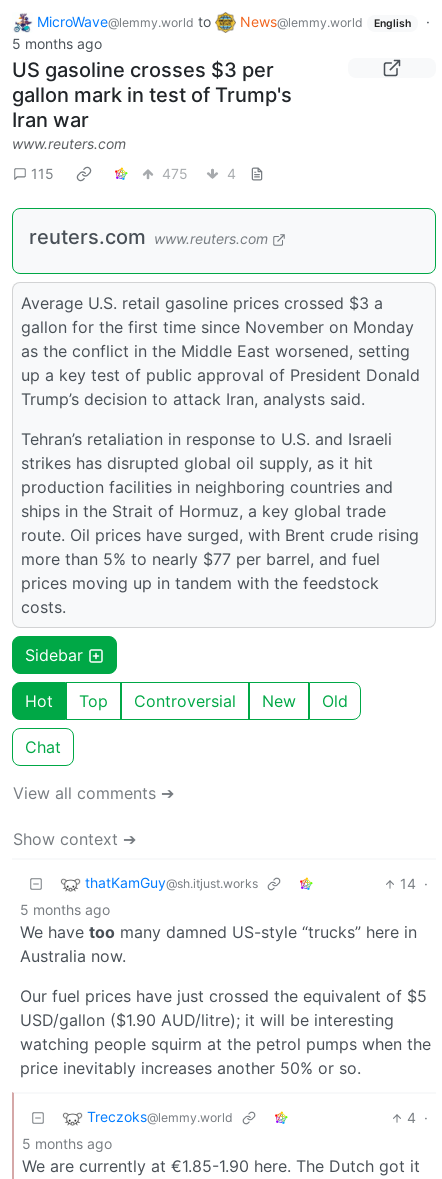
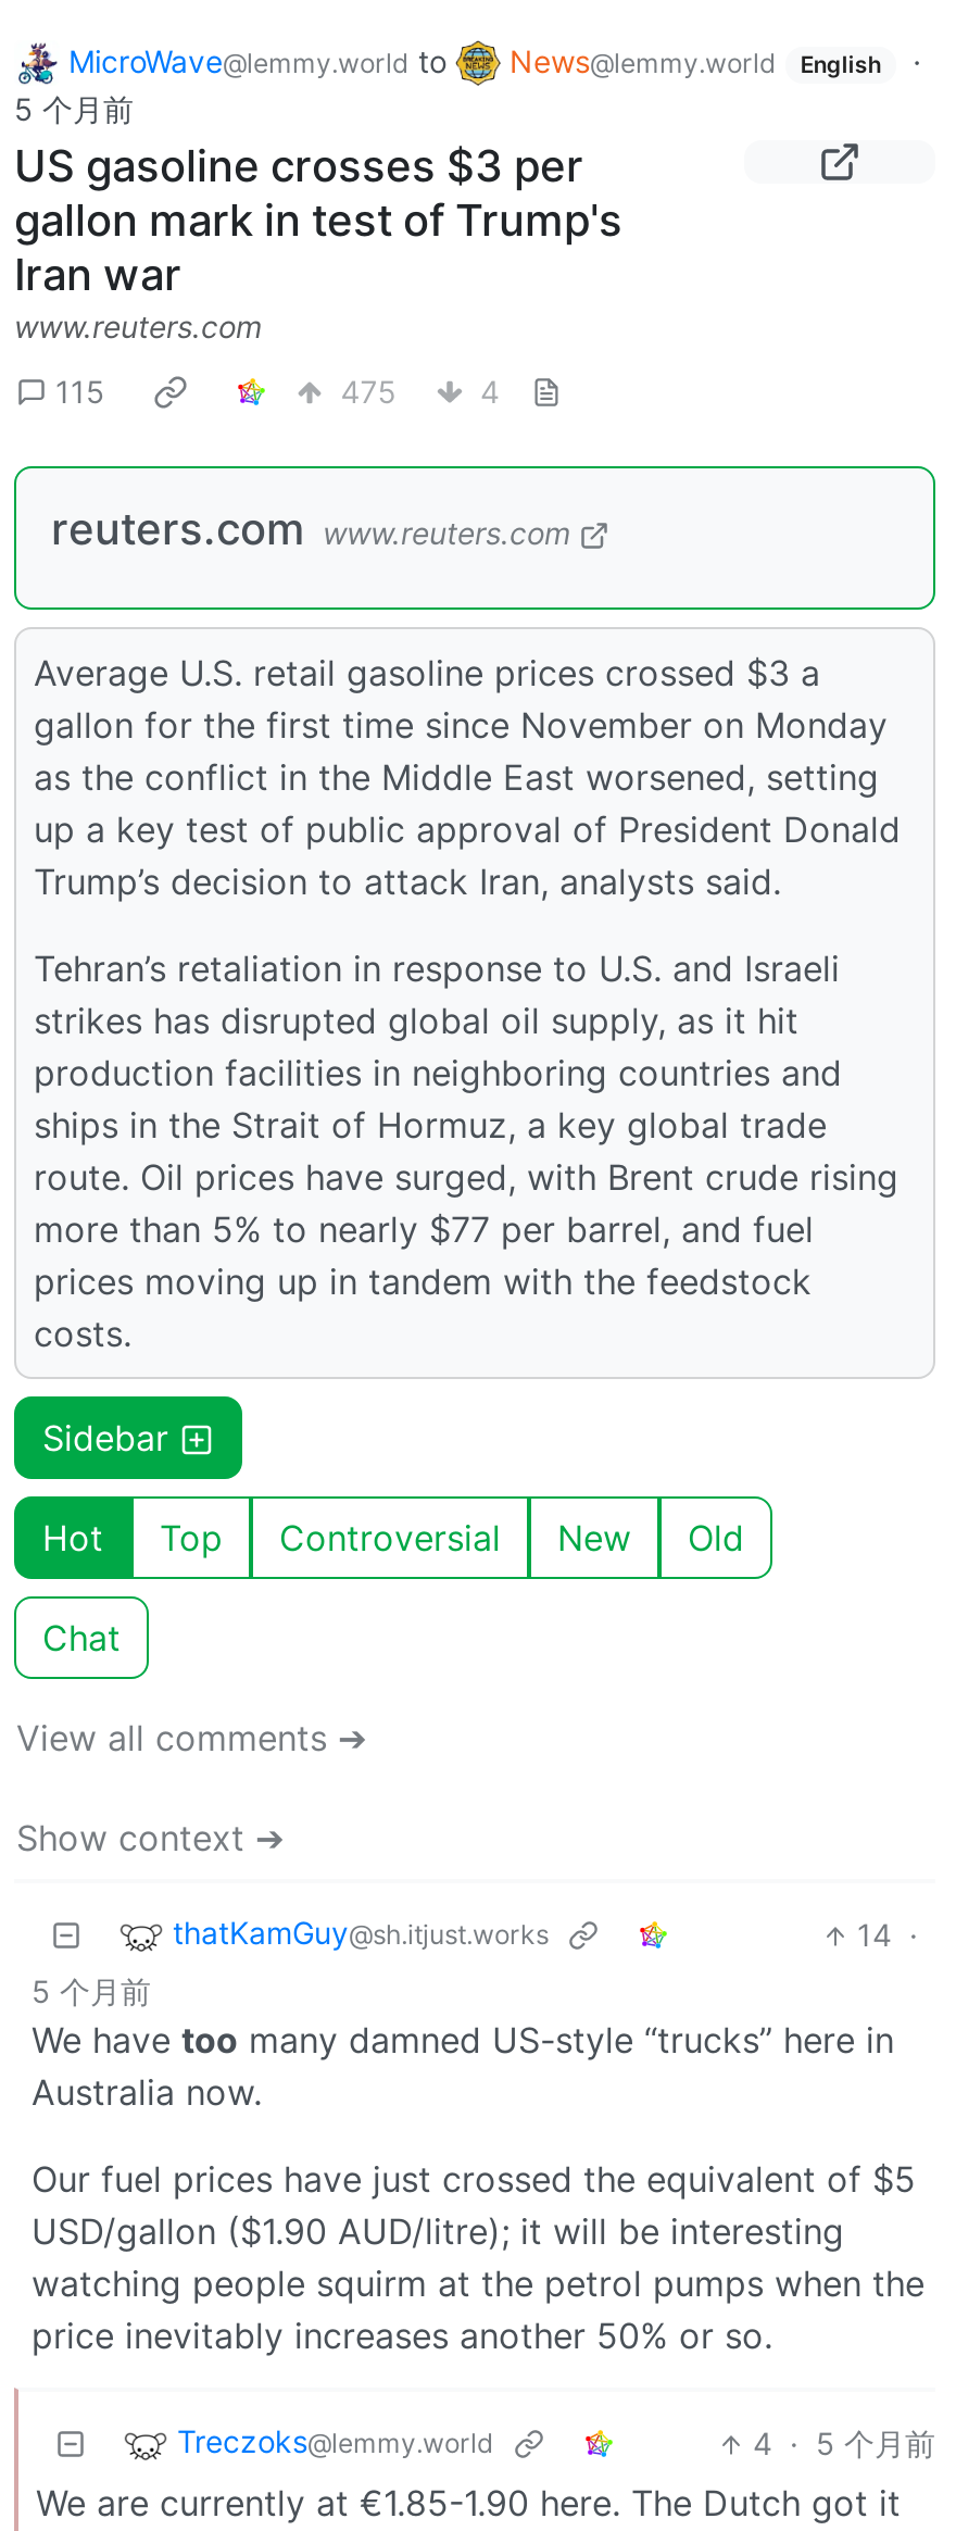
[12,35,102,52] 5 months ago -> [14,91,134,128] 5 个月前
[20,901,110,918] 5 months ago -> [32,1973,151,2010] 5 个月前
[22,1109,428,1152] 4 · | 5 months ago -> [753,2425,935,2462] 4 · 5 个月前

